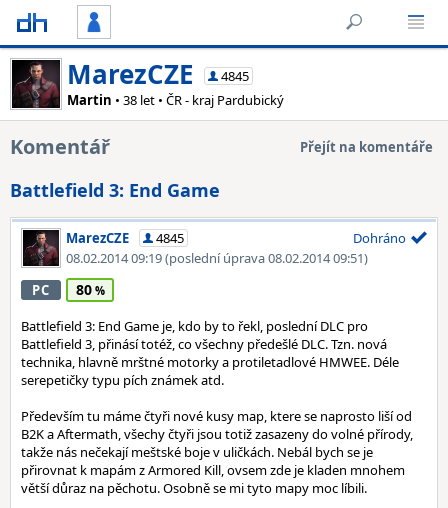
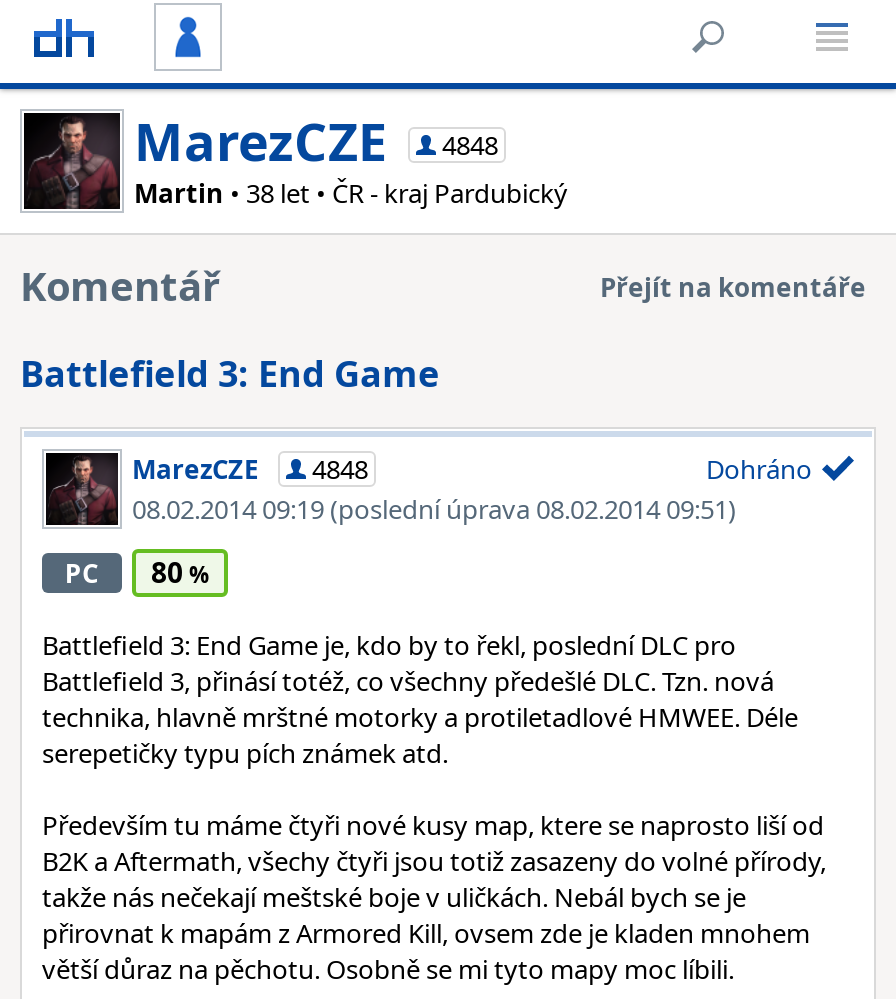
[67,56,249,92] MarezCZE 4845 -> [134,105,498,177] MarezCZE 4848
[66,229,184,247] MarezCZE 4845 -> [132,451,368,487] MarezCZE 4848

